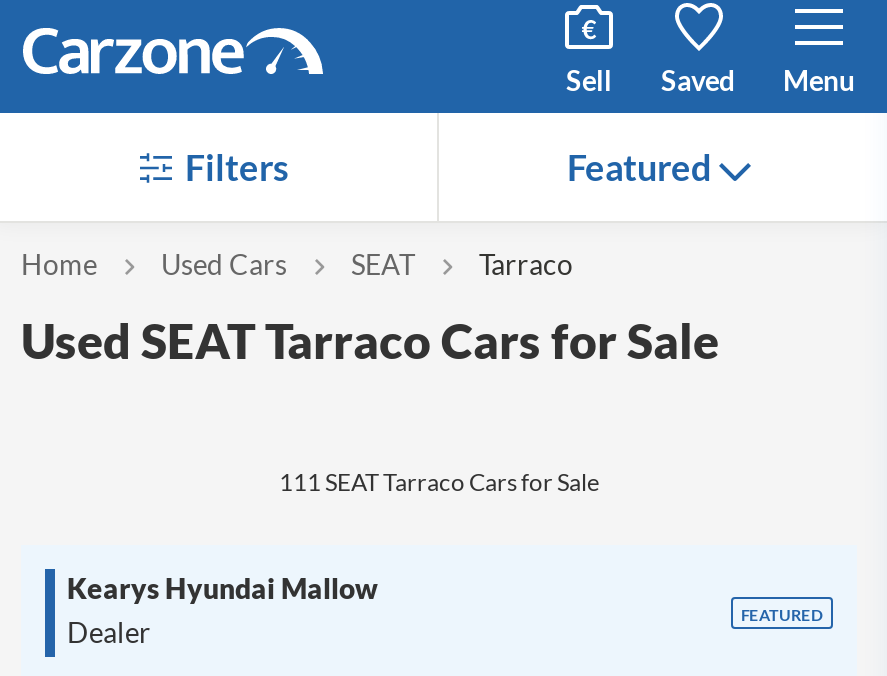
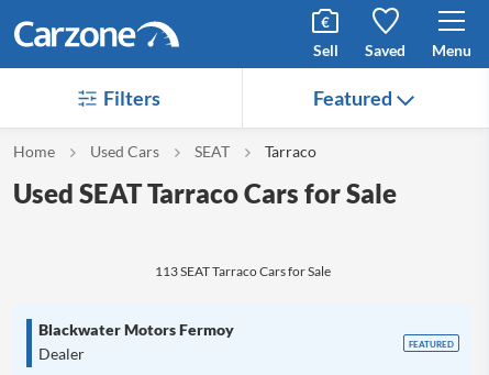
[279,467,599,497] 111 SEAT Tarraco Cars for Sale -> [155,263,331,279] 113 SEAT Tarraco Cars for Sale
[67,571,377,605] Kearys Hyundai Mallow -> [38,320,234,339] Blackwater Motors Fermoy

